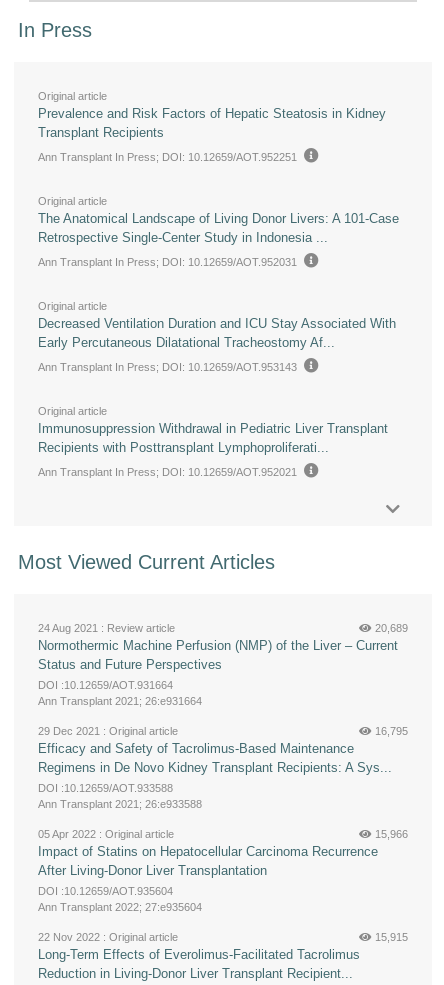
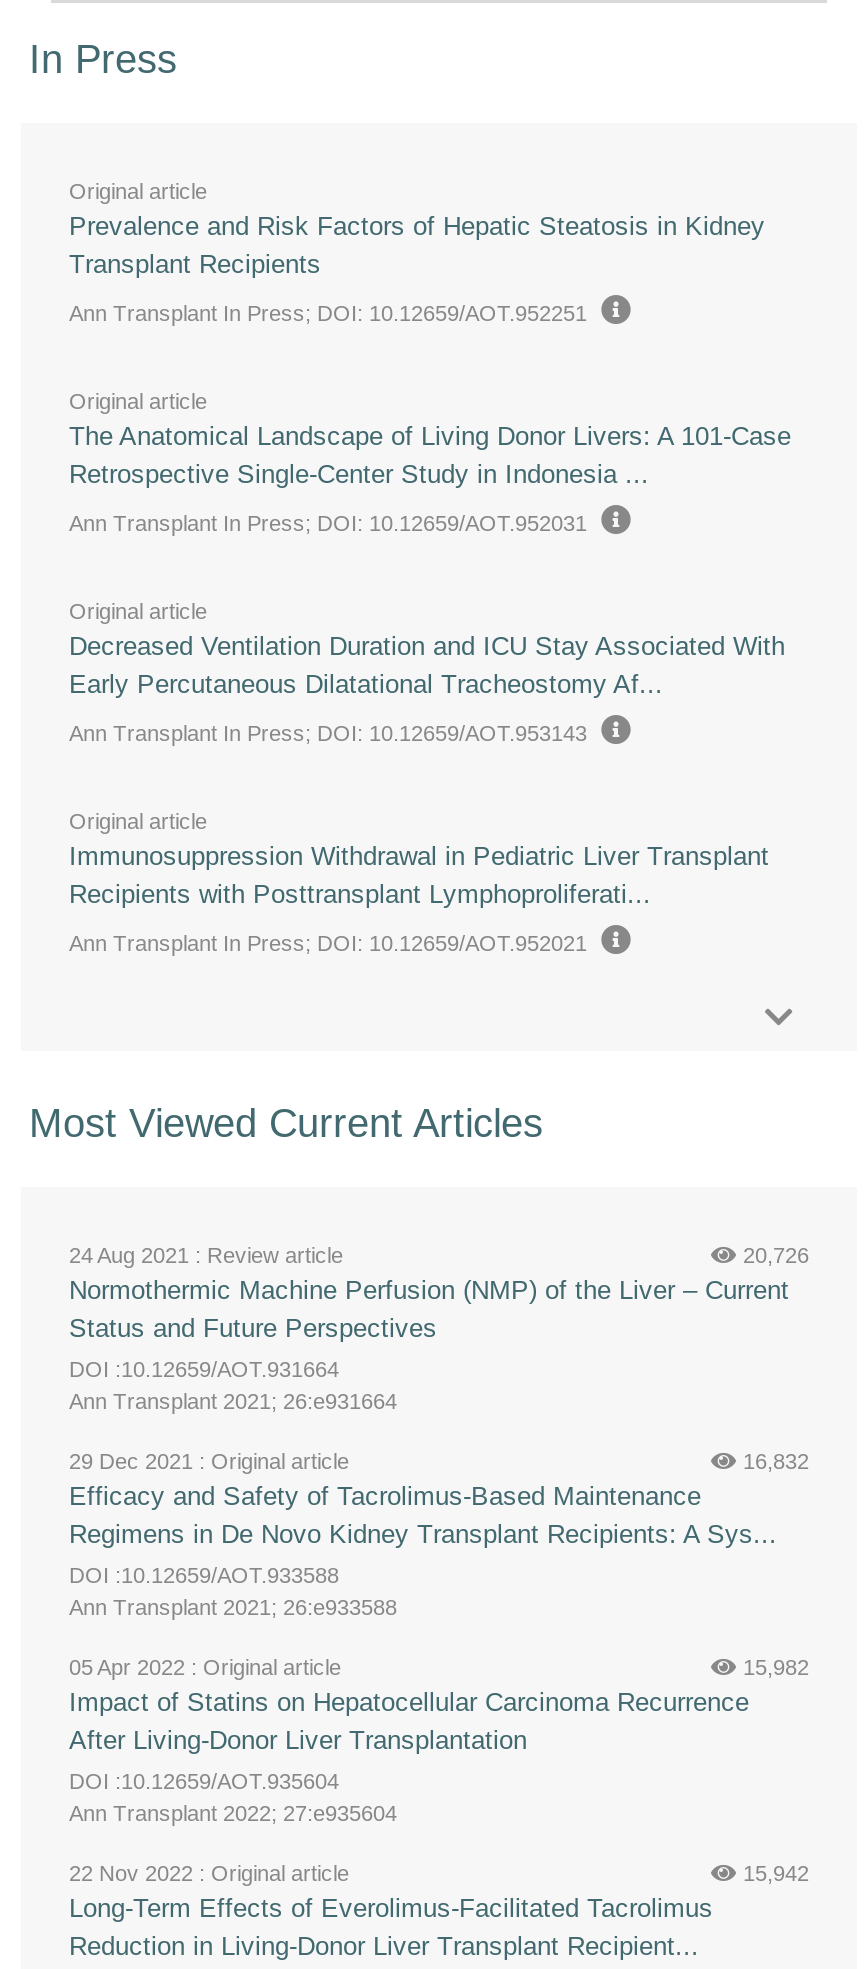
[372,622,408,634] 20,689 -> [737,1243,809,1267] 20,726
[372,725,408,737] 16,795 -> [737,1449,809,1473] 16,832
[372,828,408,840] 15,966 -> [737,1655,809,1679] 15,982
[372,931,408,943] 15,915 -> [737,1861,809,1885] 15,942

